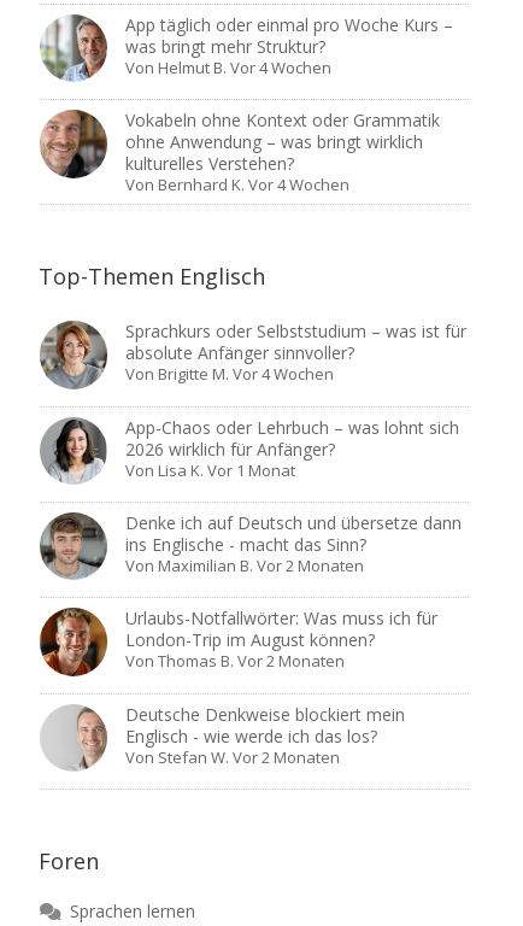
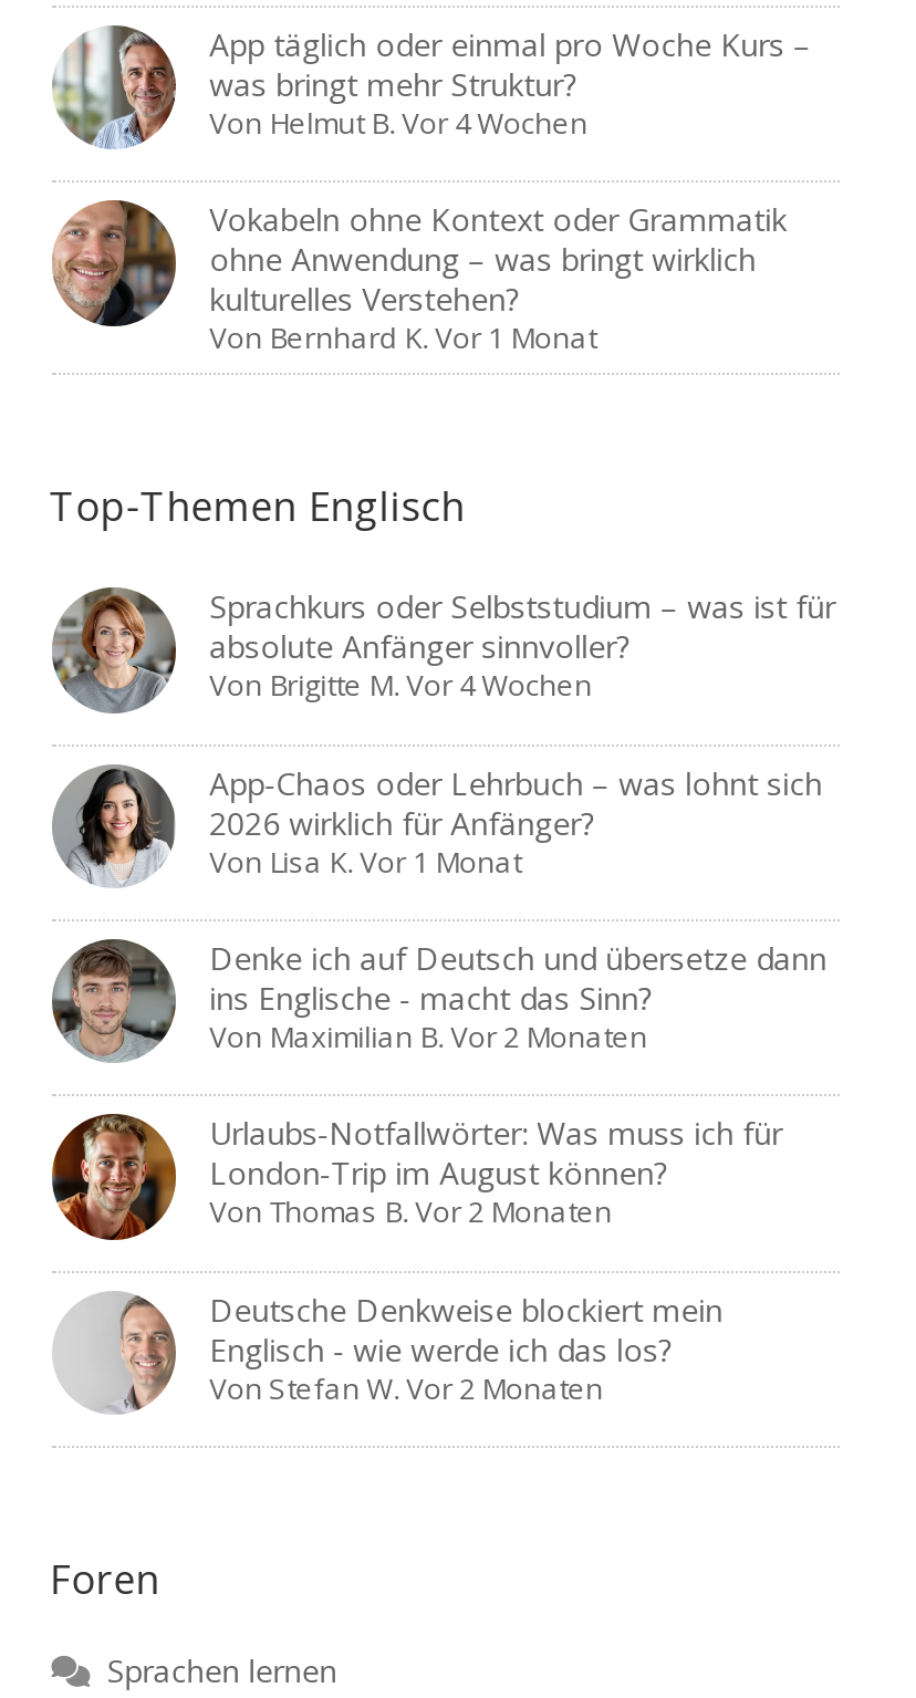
[125,174,350,196] Von Bernhard K. Vor 4 Wochen -> [209,318,597,358] Von Bernhard K. Vor 1 Monat

